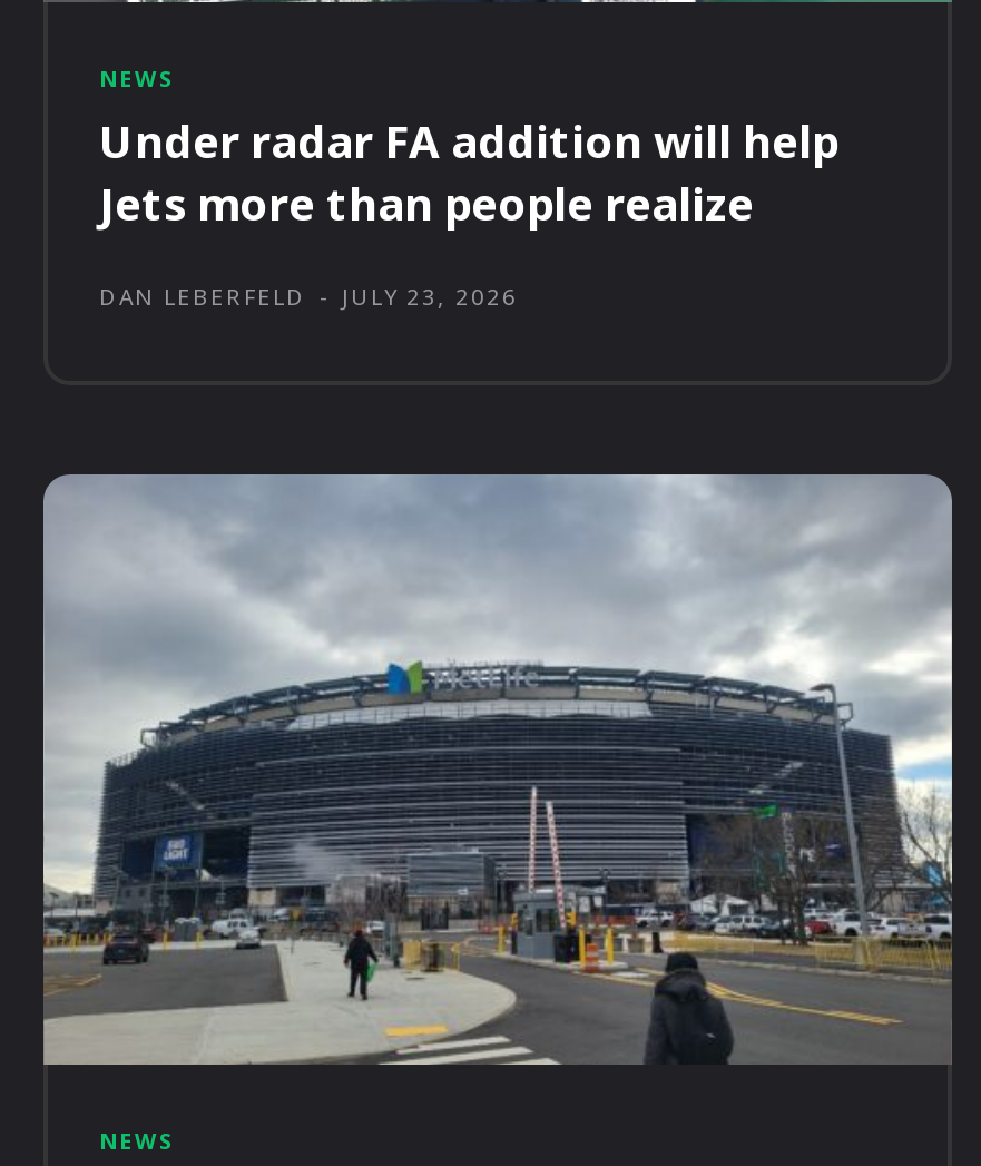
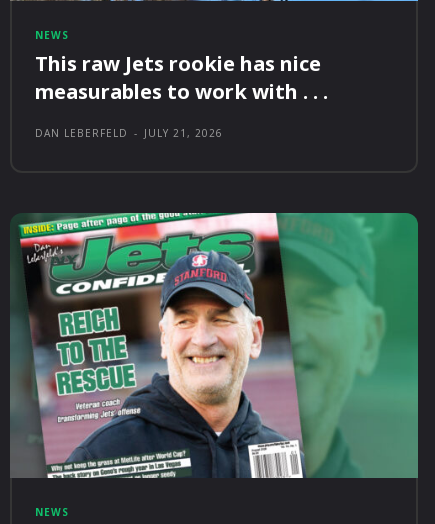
[99,111,838,233] Under radar FA addition will help | Jets more than people realize -> [35,50,328,105] This raw Jets rookie has nice | measurables to work with . . .
[99,280,518,311] DAN LEBERFELD - JULY 23, 2026 -> [35,126,223,140] DAN LEBERFELD - JULY 21, 2026
[41,472,954,1067] [image] -> [10,212,418,479] [image]

